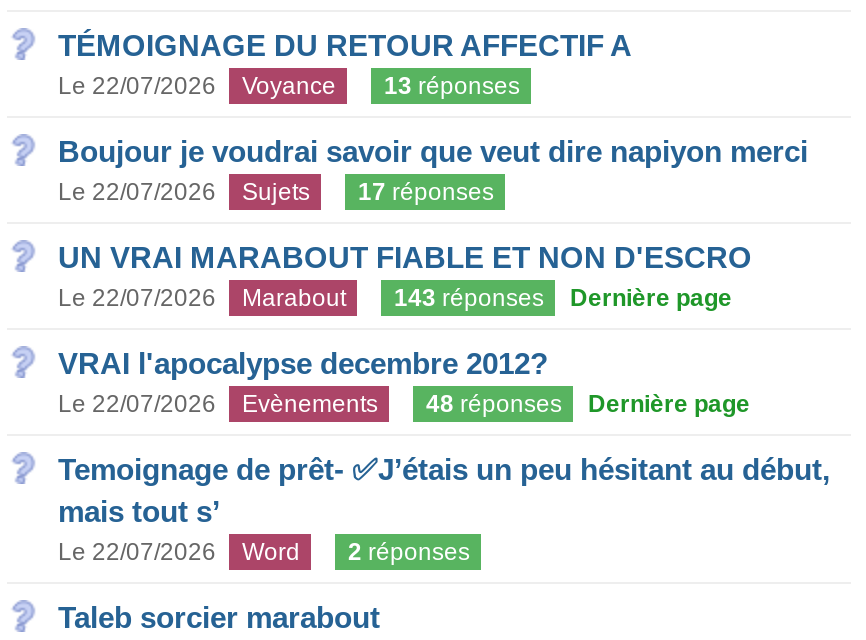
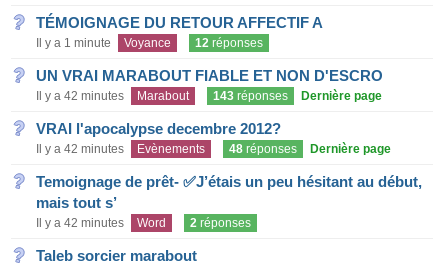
[58,72,222,100] Le 22/07/2026 -> [36,36,114,50] Il y a 1 minute
[58,72,808,206] 13 réponses | Boujour je voudrai savoir que veut dire napiyon merci | Le 22/07/2026 | Sujets | 17 réponses -> [195,36,263,50] 12 réponses
[58,284,732,312] Le 22/07/2026 Marabout 143 réponses Dernière page -> [36,89,382,103] Il y a 42 minutes Marabout 143 réponses Dernière page
[58,390,750,418] Le 22/07/2026 Evènements 48 réponses Dernière page -> [36,142,391,156] Il y a 42 minutes Evènements 48 réponses Dernière page
[58,538,470,566] Le 22/07/2026 Word 2 réponses -> [36,216,251,230] Il y a 42 minutes Word 2 réponses

